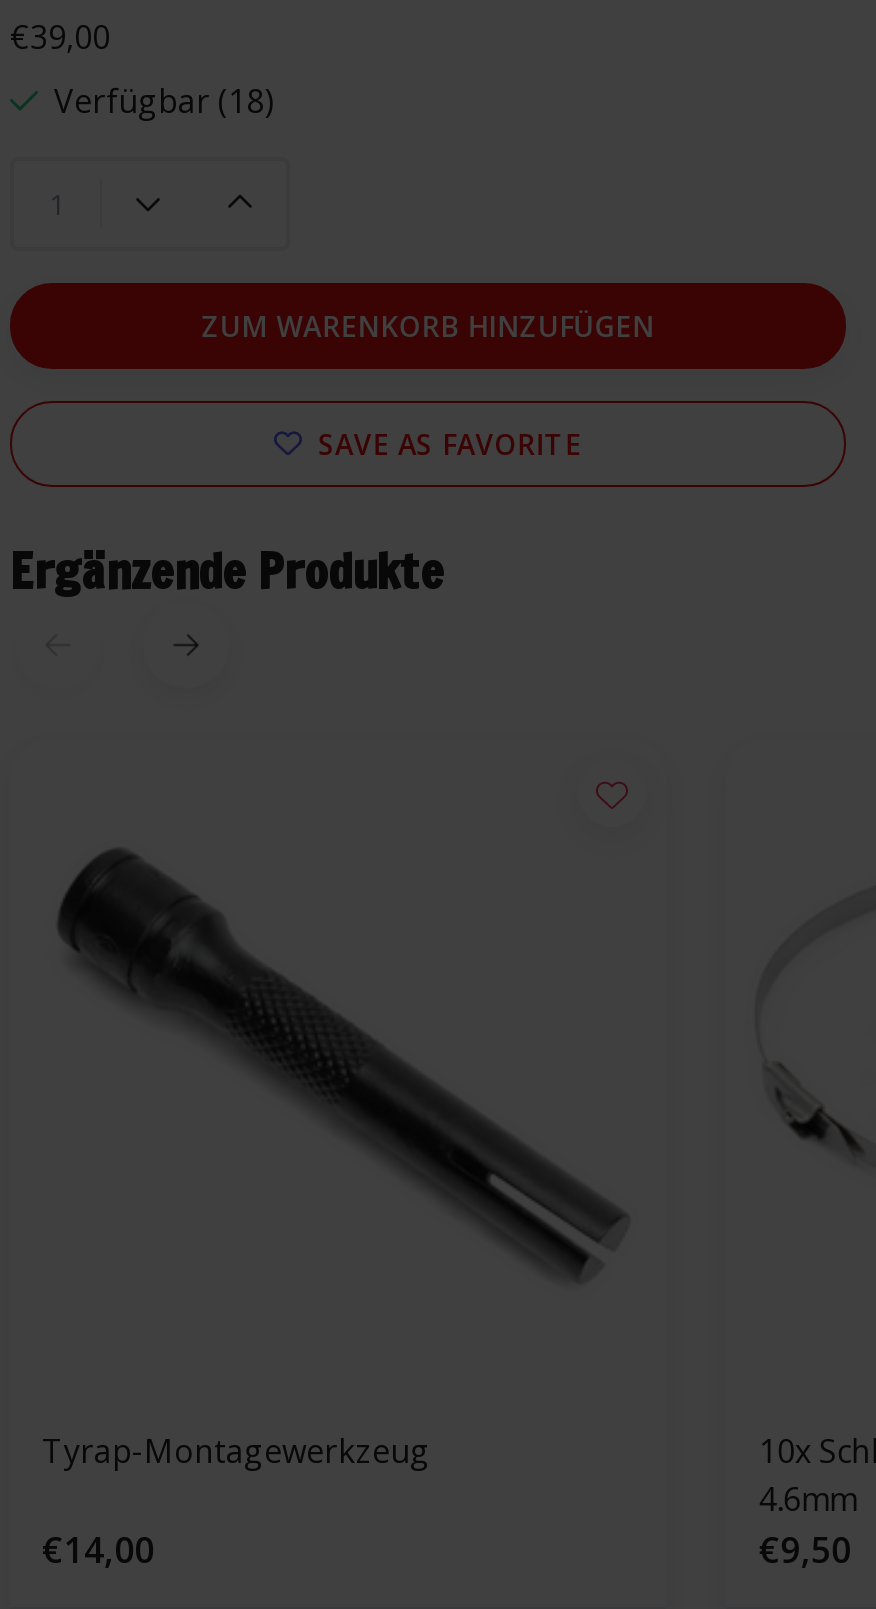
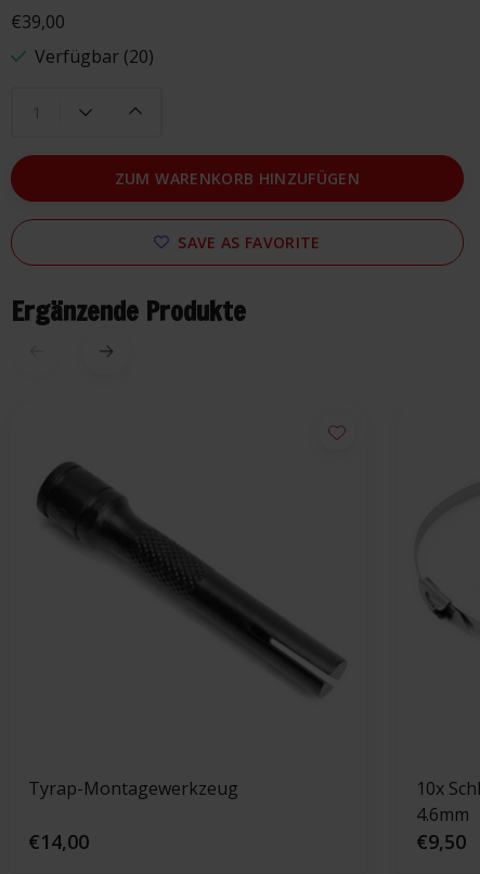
[54,78,274,122] Verfügbar (18) -> [35,44,154,68] Verfügbar (20)

